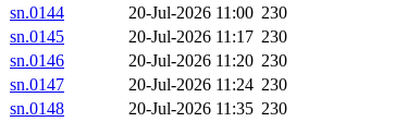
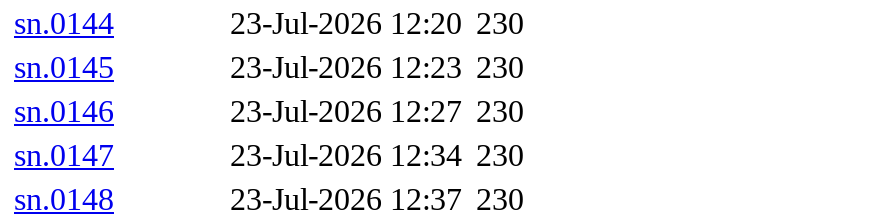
[128,4,287,22] 20-Jul-2026 11:00 230 -> [230,7,524,41] 23-Jul-2026 12:20 230
[128,28,287,46] 20-Jul-2026 11:17 230 -> [230,51,524,85] 23-Jul-2026 12:23 230
[128,52,287,70] 20-Jul-2026 11:20 230 -> [230,95,524,129] 23-Jul-2026 12:27 230
[128,76,287,94] 20-Jul-2026 11:24 230 -> [230,139,524,173] 23-Jul-2026 12:34 230
[128,100,287,118] 20-Jul-2026 11:35 230 -> [230,183,524,217] 23-Jul-2026 12:37 230

